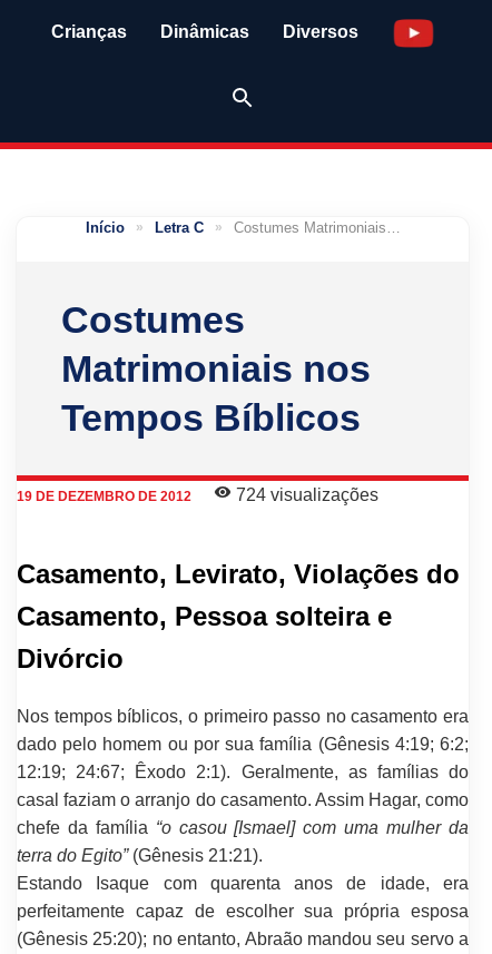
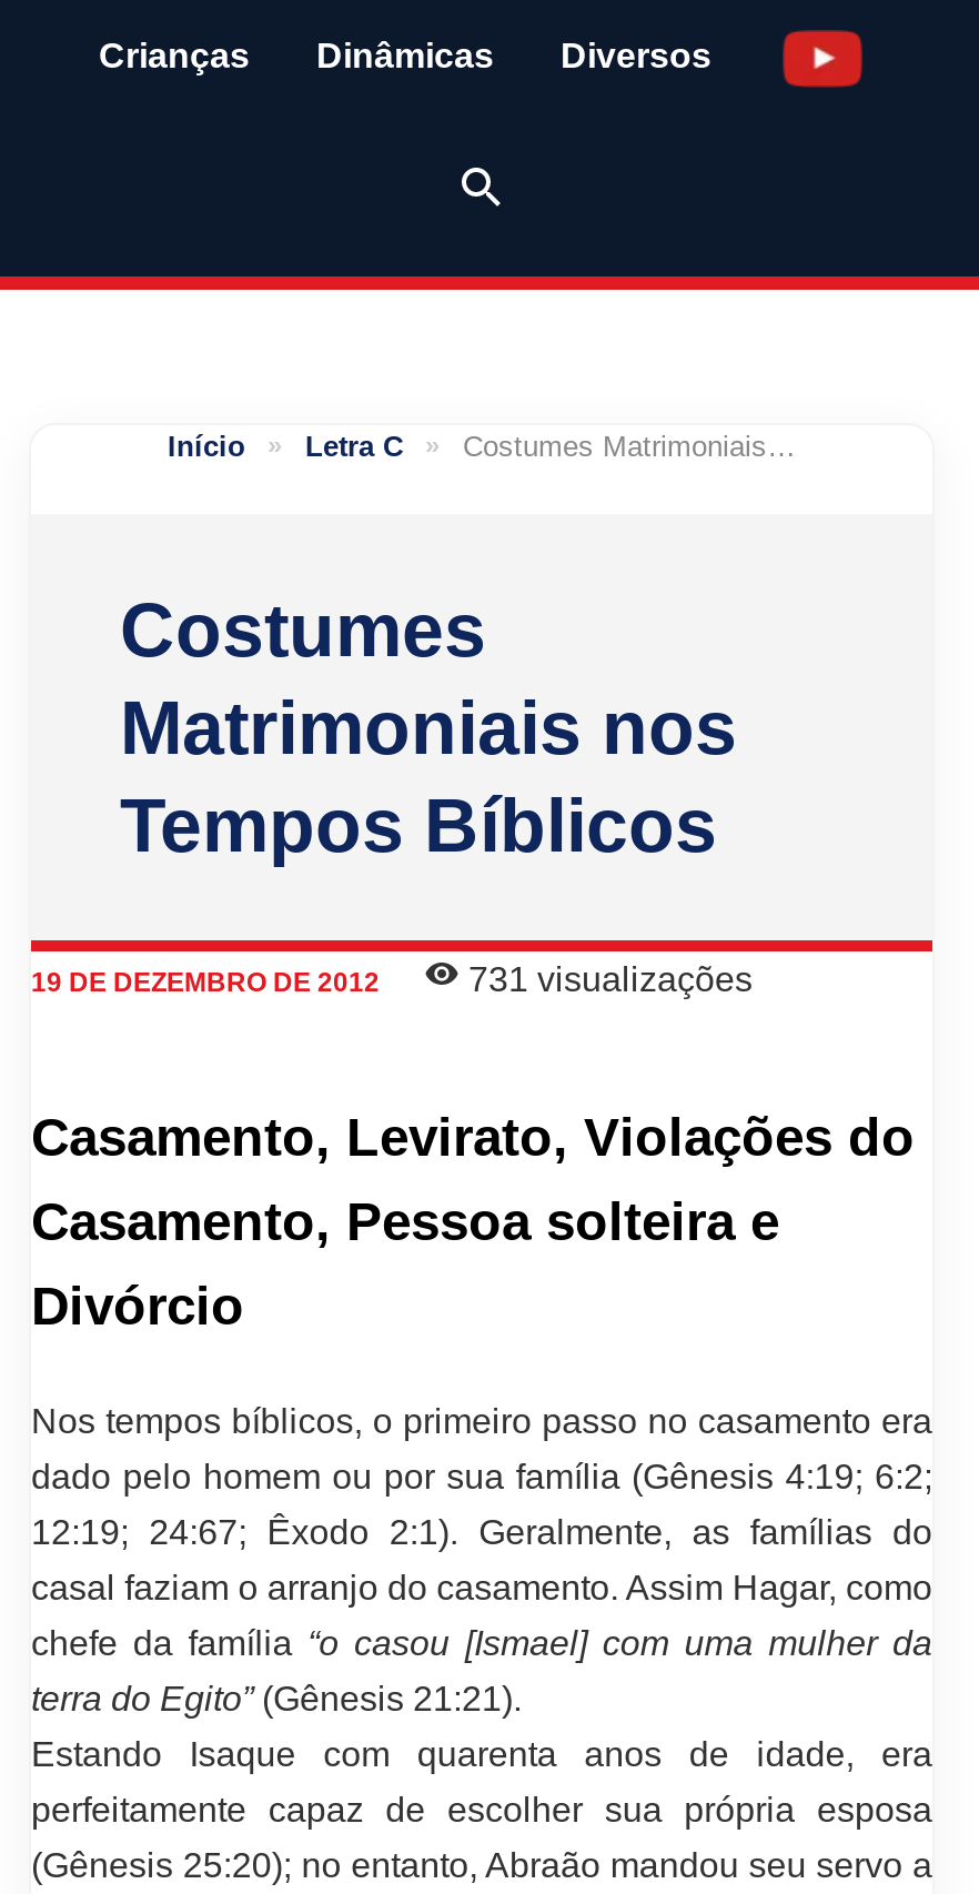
[232,485,378,504] 724 visualizações -> [460,960,753,998] 731 visualizações

